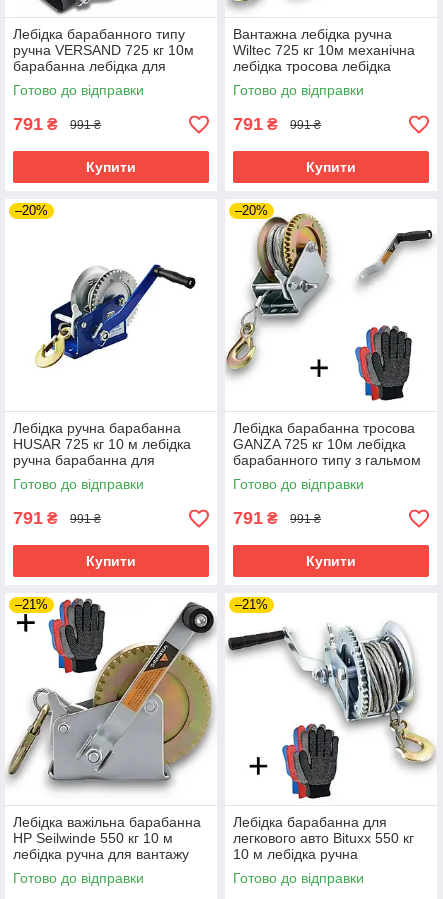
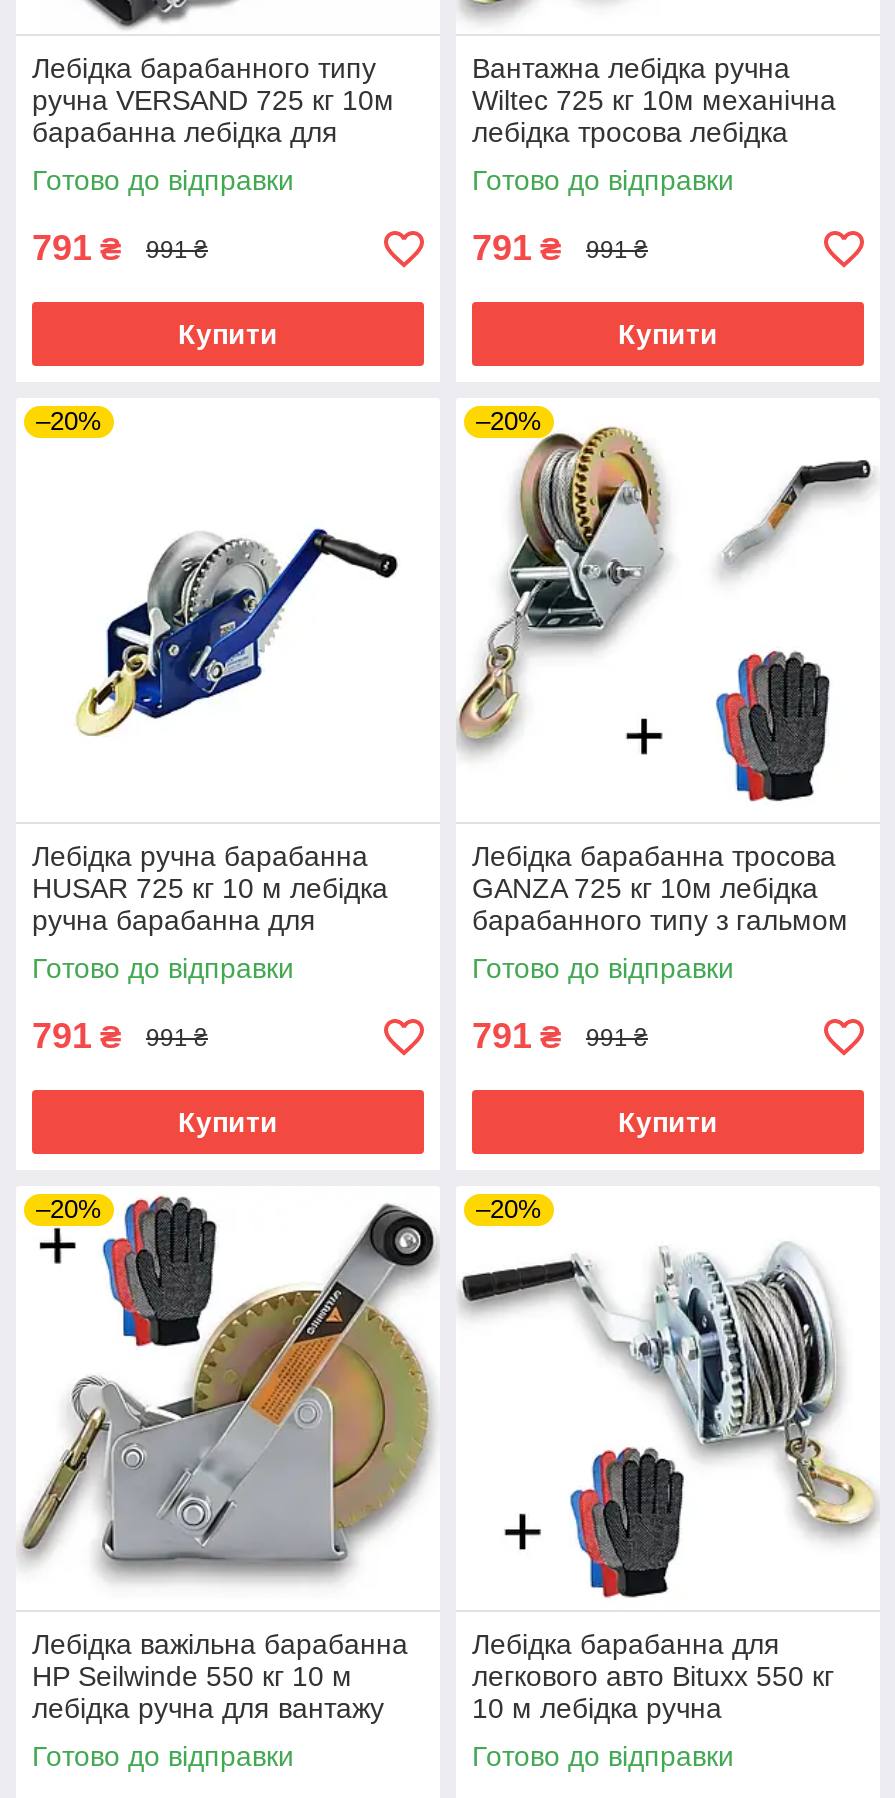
[15,597,48,612] –21% -> [36,1194,102,1224] –20%
[235,597,268,612] –21% -> [476,1194,542,1224] –20%

